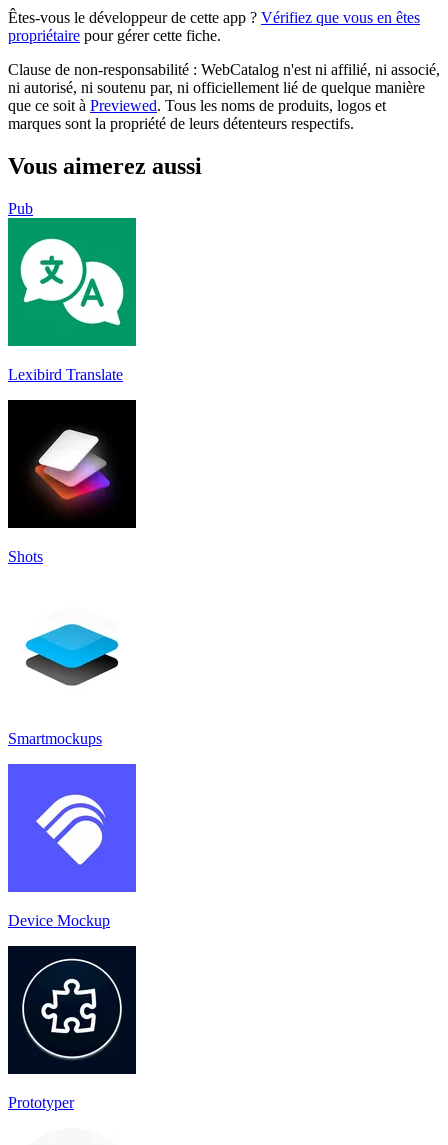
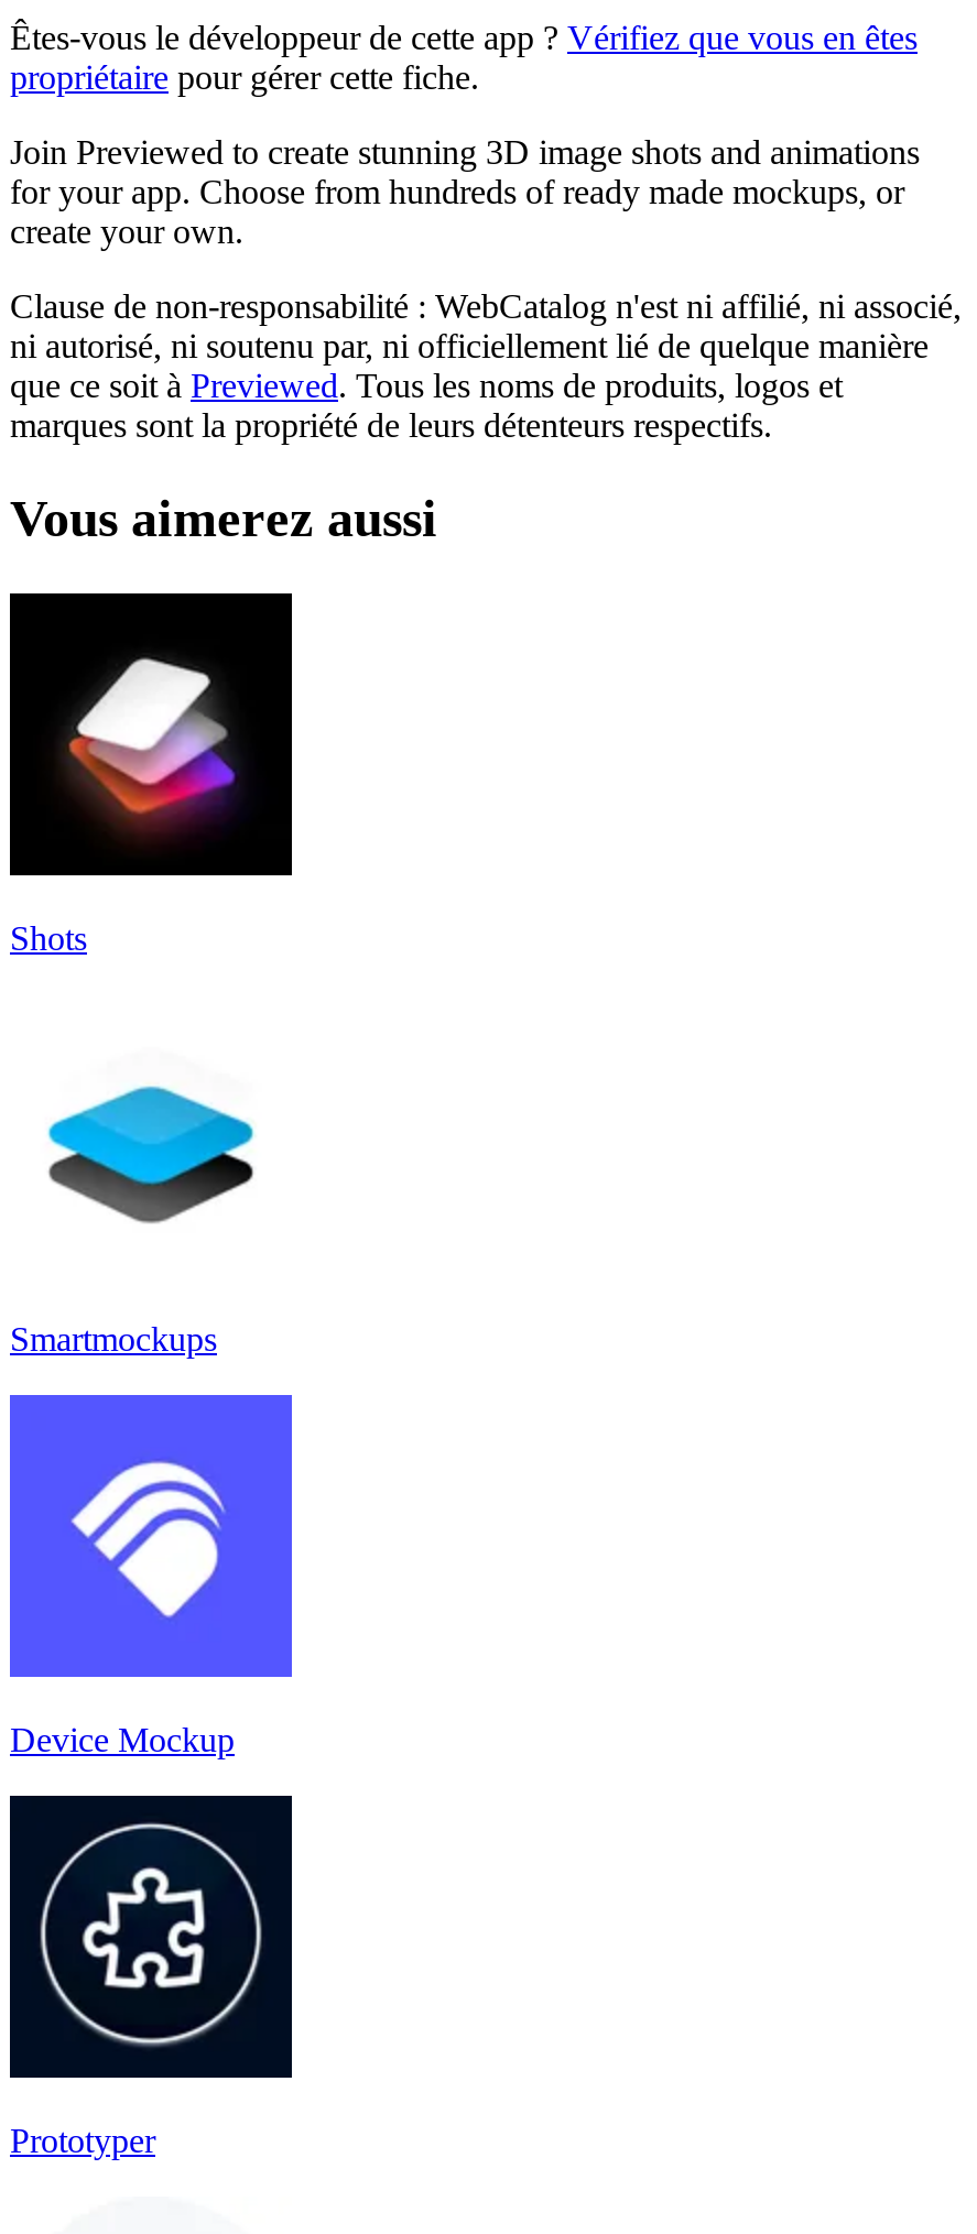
none -> [10,133,920,250] Join Previewed to create stunning 3D image shots and animations | for your app. Choose from hundreds of ready made mockups, or | create your own.
moved [8,61,440,179] -> [10,287,962,547]: Clause de non-responsabilité : WebCatalog n'est ni affilié, ni associé, | ni autorisé, ni soutenu par, ni officiellement lié de quelque manière | que ce soit à Previewed. Tous les noms de produits, logos et | marques sont la propriété de leurs détenteurs respectifs. | Vous aimerez aussi
[8,200,33,217] Pub -> none
[7,233,137,383] [image] | Lexibird Translate -> none

